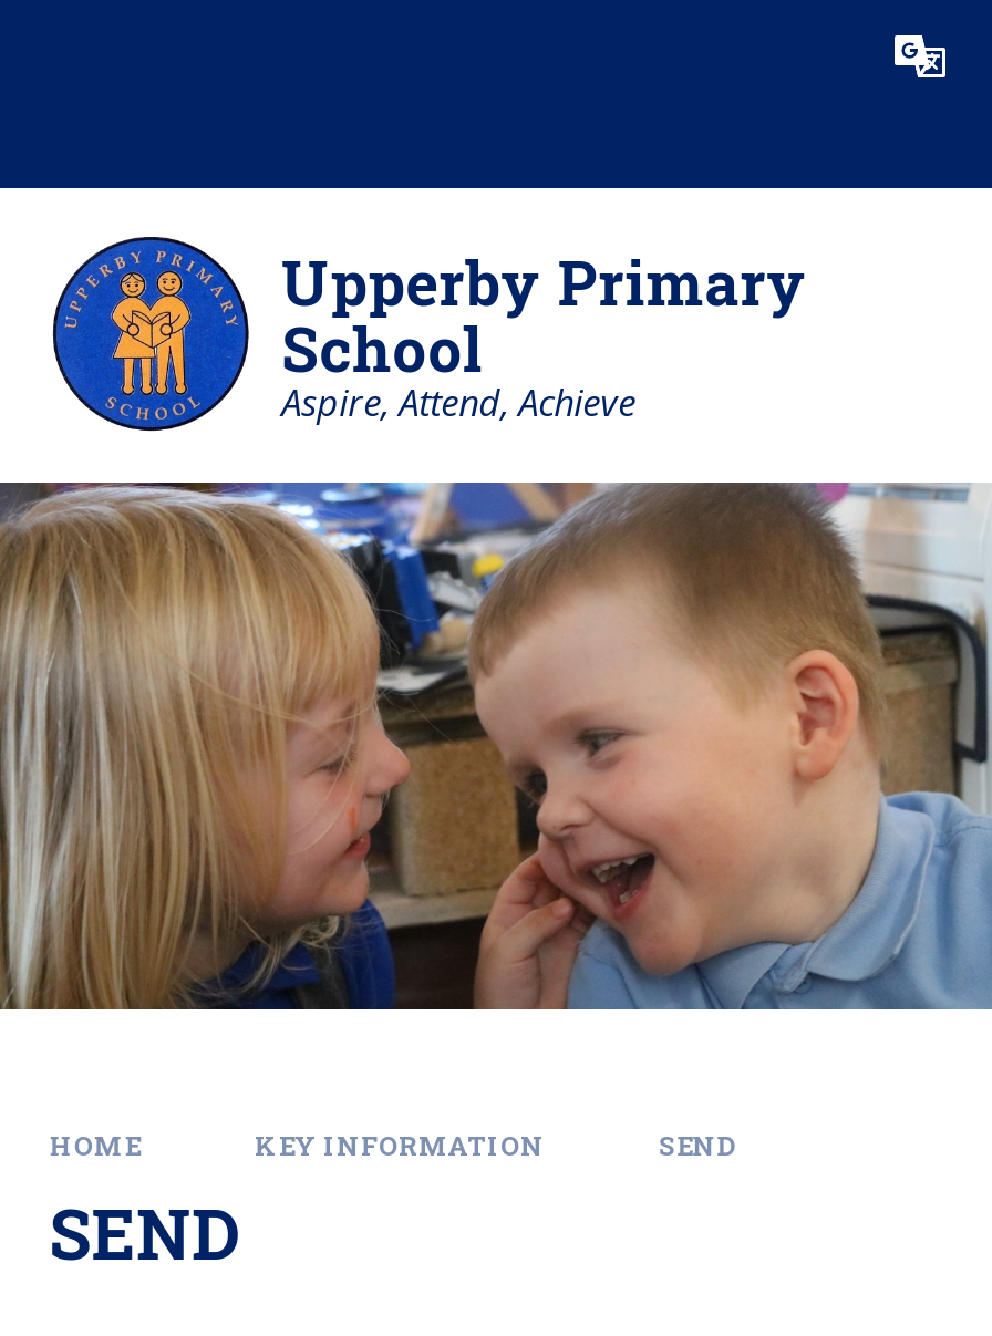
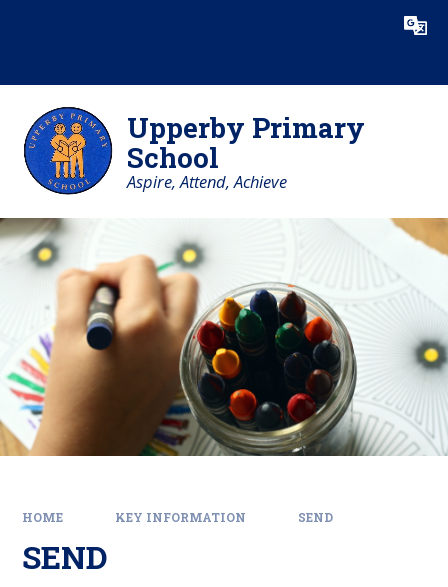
[7,480,985,1012] [image] -> [3,217,445,457] [image]

